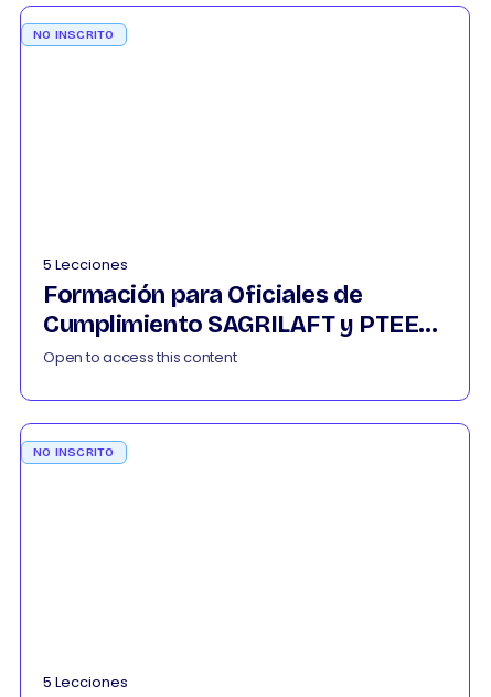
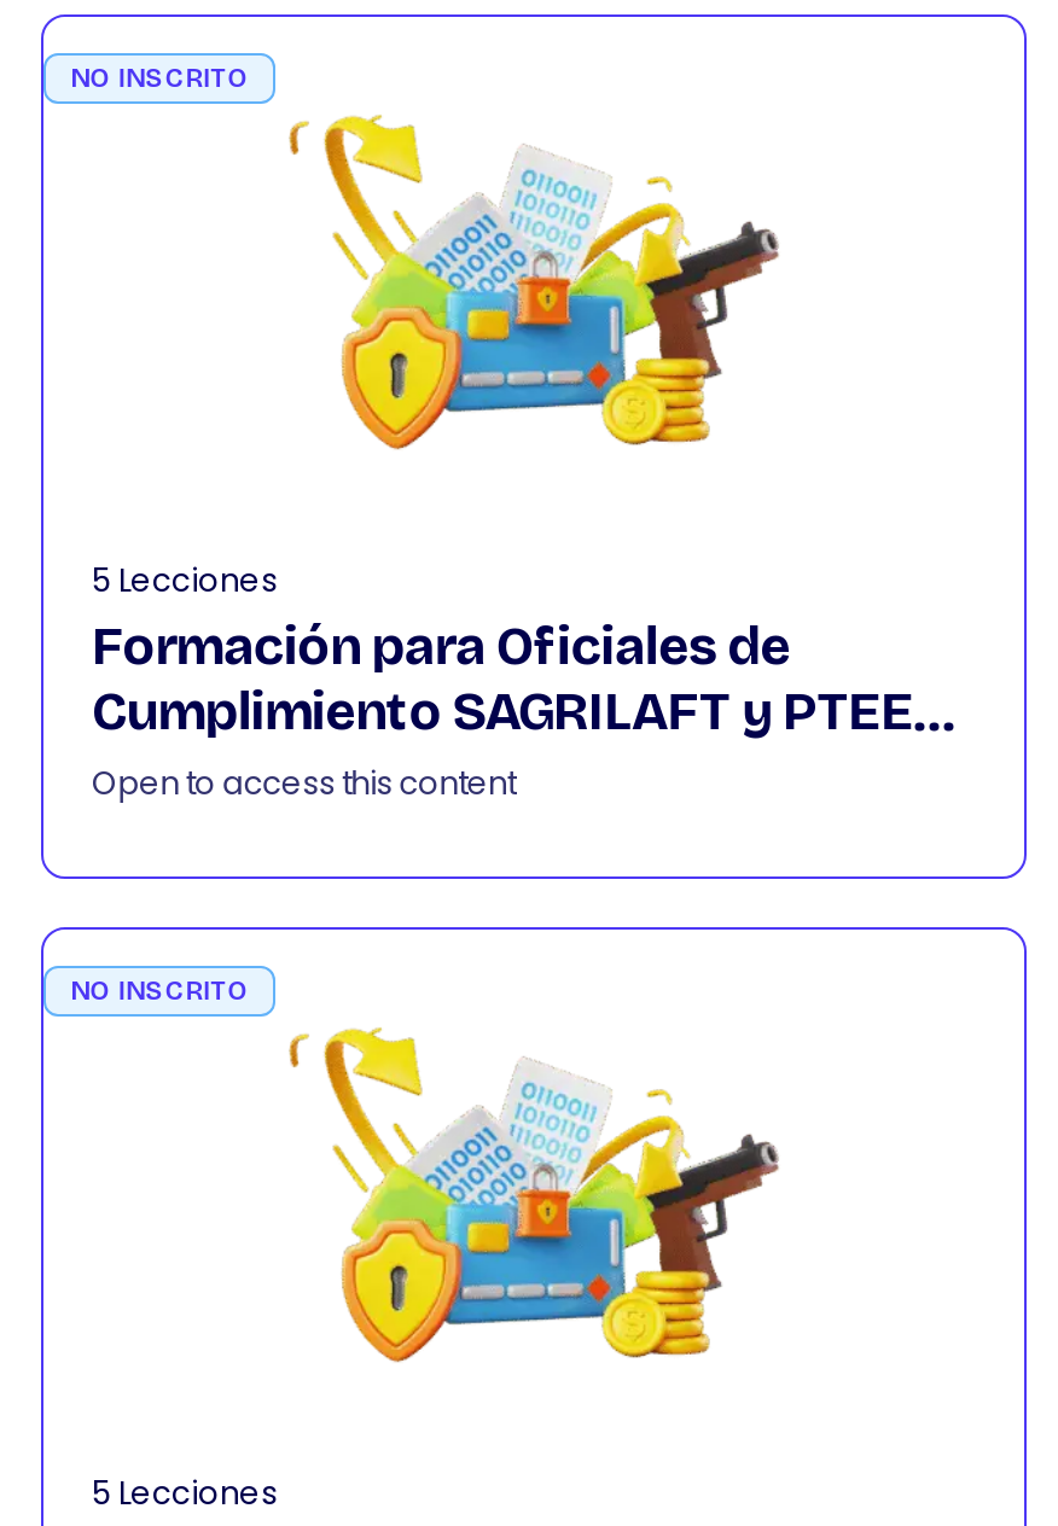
none -> [287,113,780,452] [image]
none -> [287,1026,780,1364] [image]

